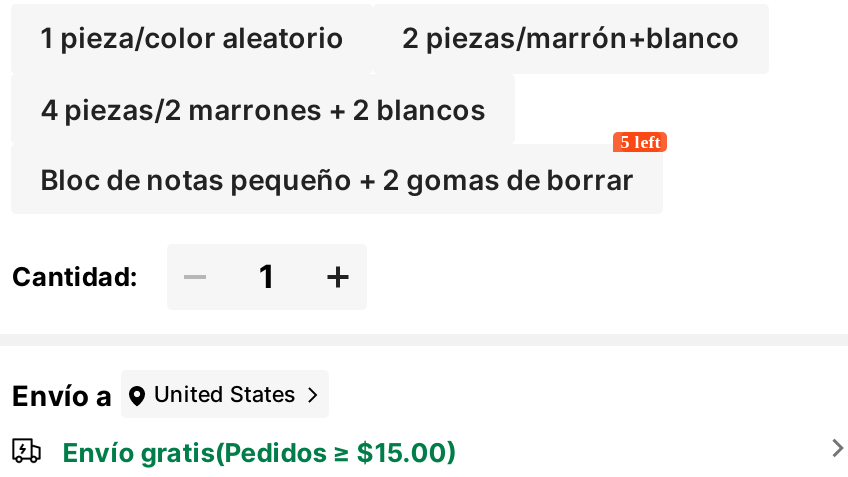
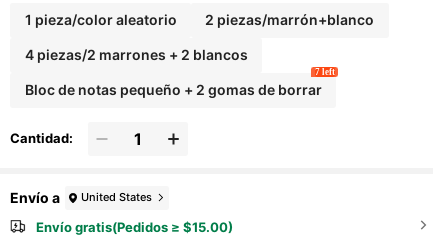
[621,133,661,153] 5 left -> [315,67,335,77] 7 left

